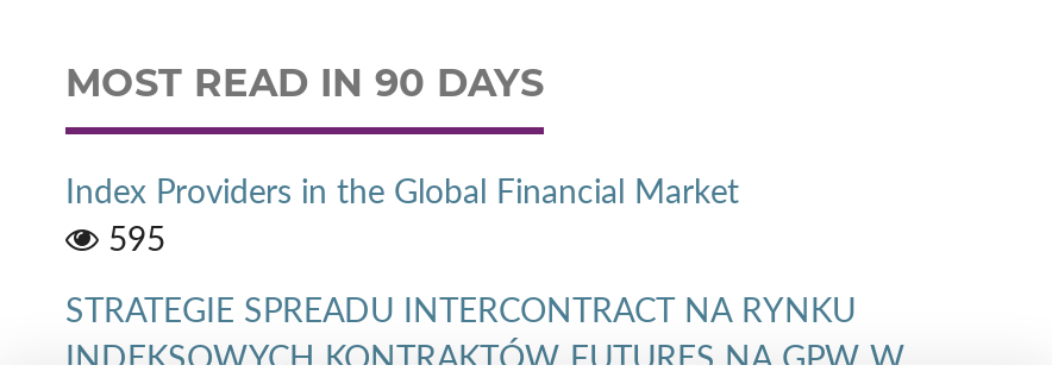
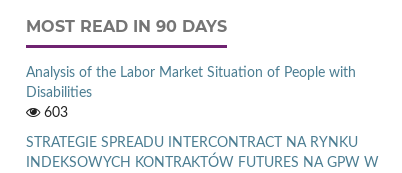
[65,176,739,257] Index Providers in the Global Financial Market | 595 -> [26,66,356,120] Analysis of the Labor Market Situation of People with | Disabilities | 603

